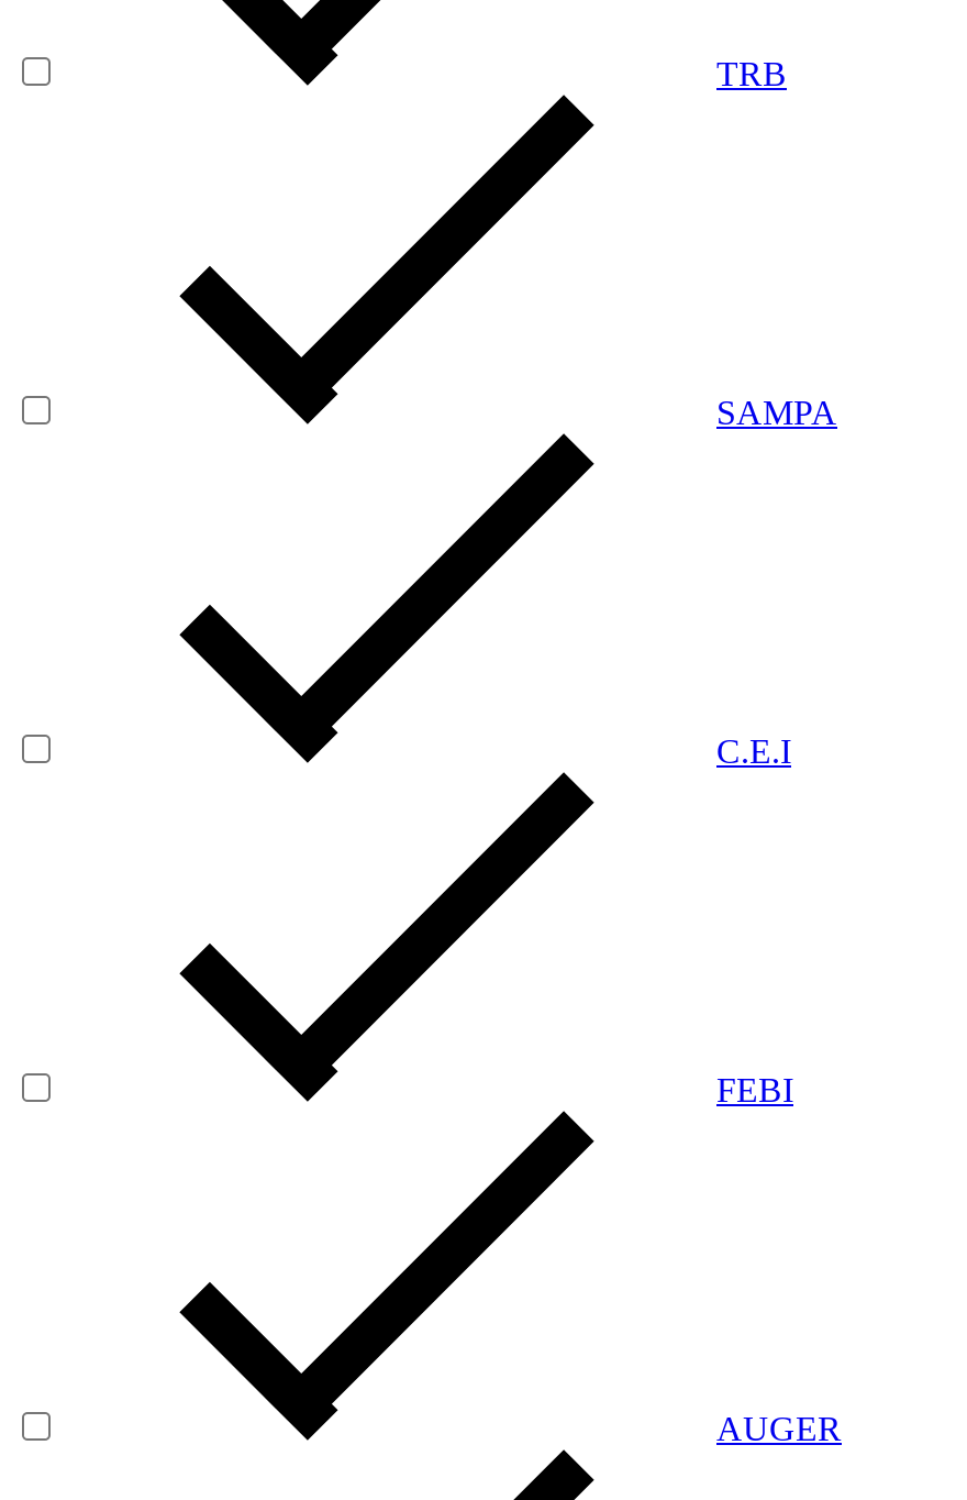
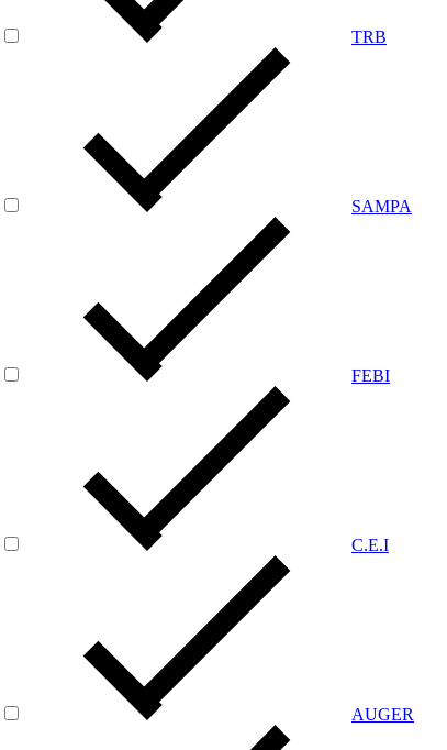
moved [716,732,791,770] -> [351,536,389,554]: C.E.I
moved [716,1071,793,1109] -> [351,366,390,385]: FEBI

